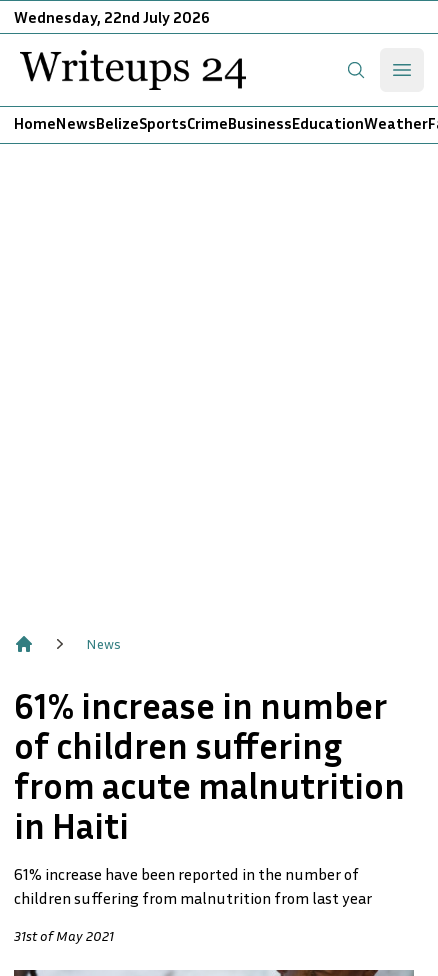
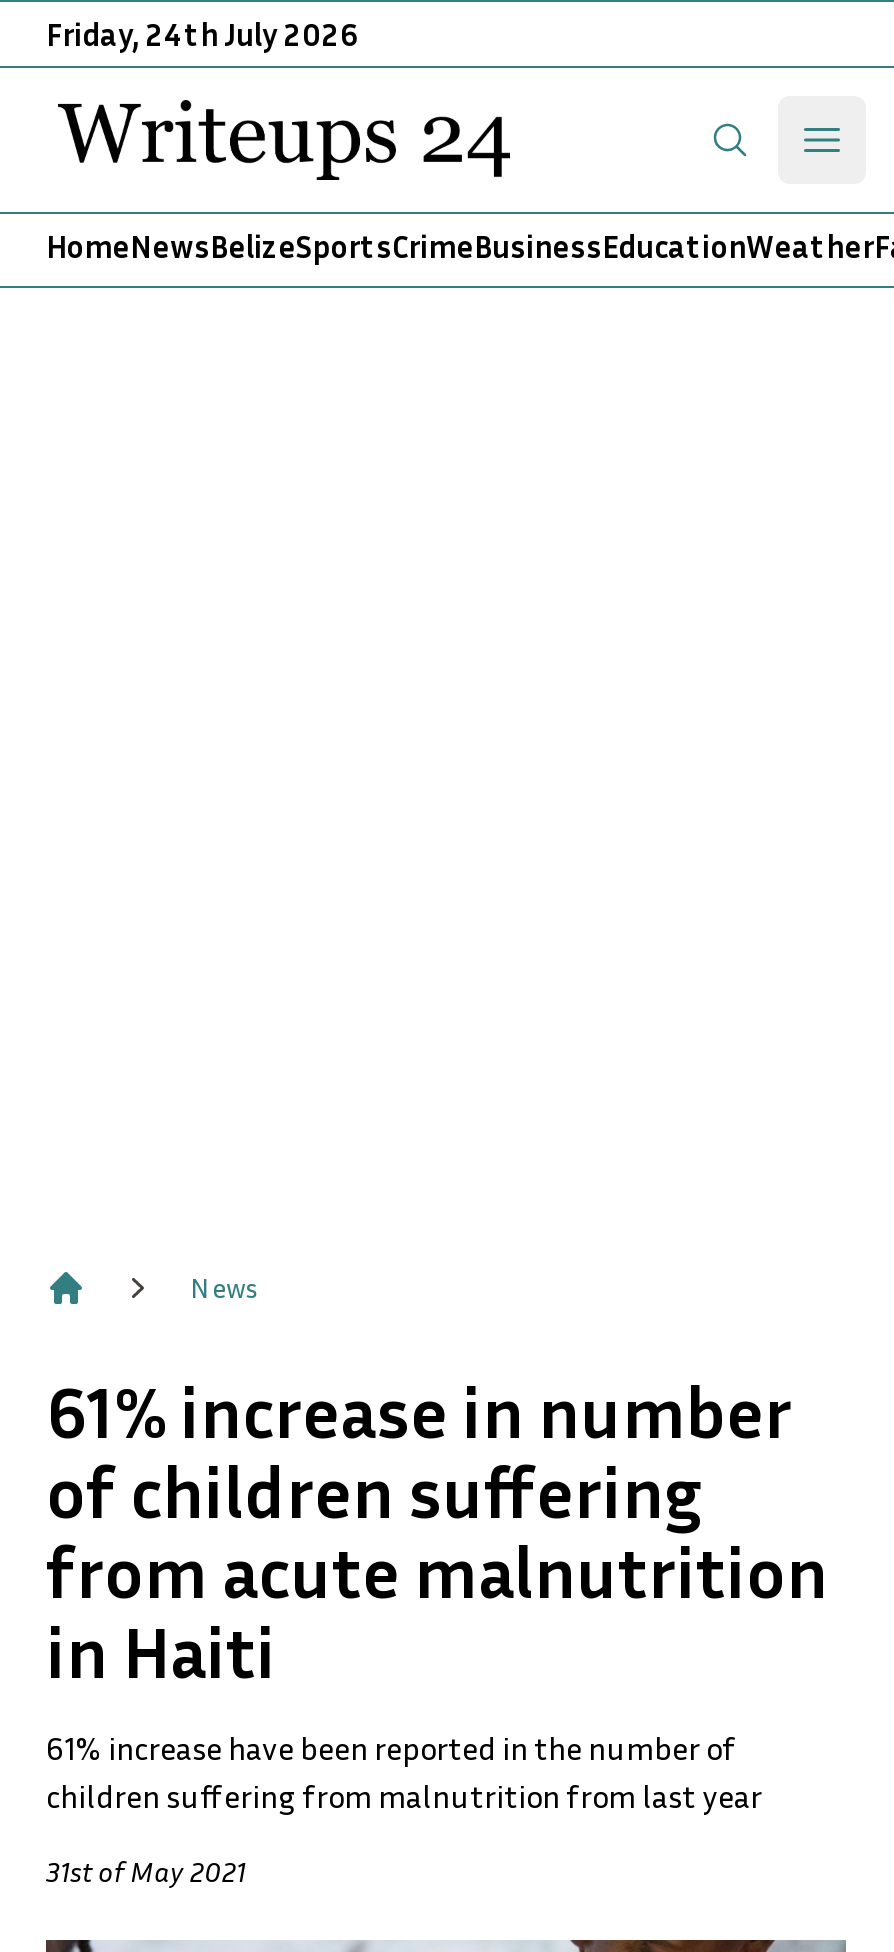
[14,7,210,27] Wednesday, 22nd July 2026 -> [46,14,358,54] Friday, 24th July 2026

